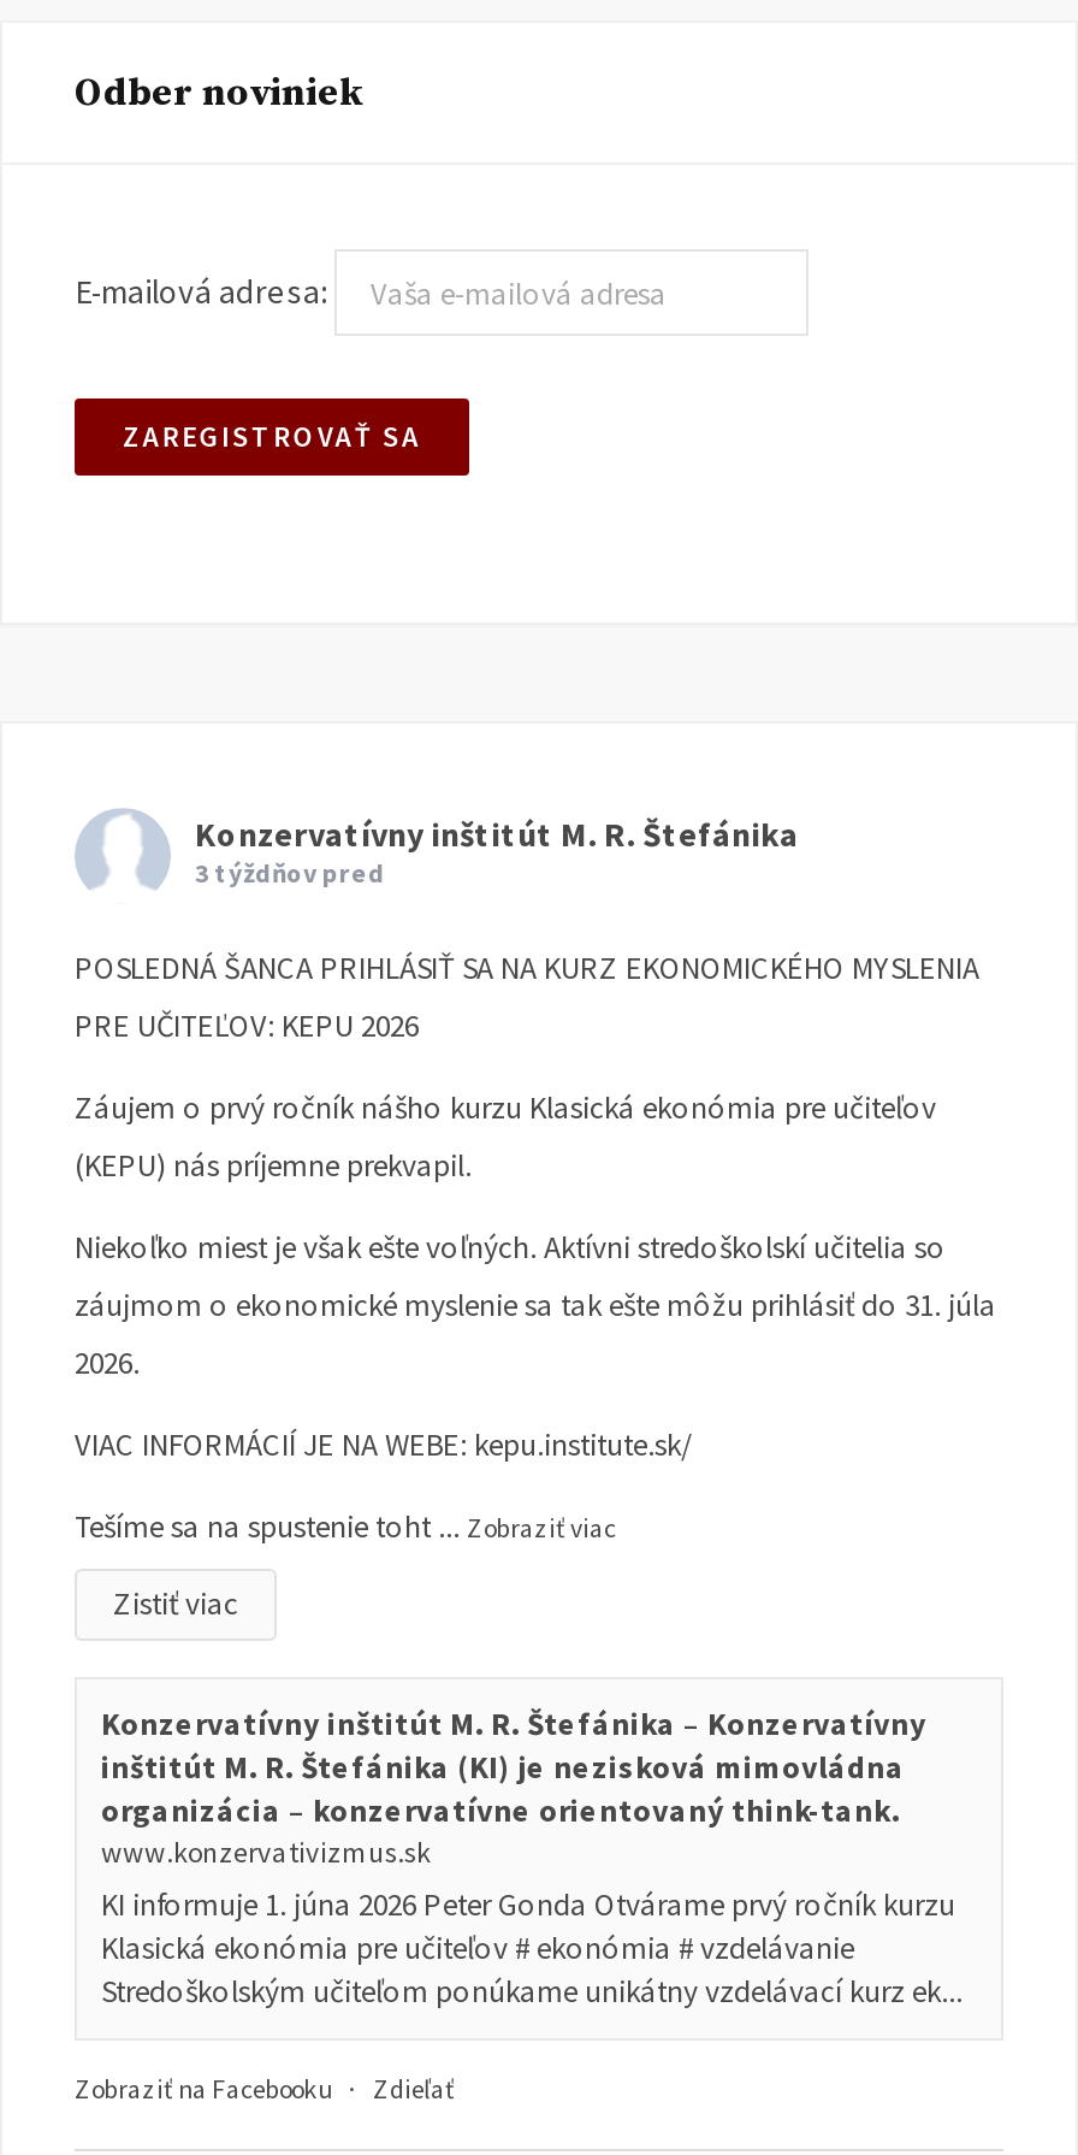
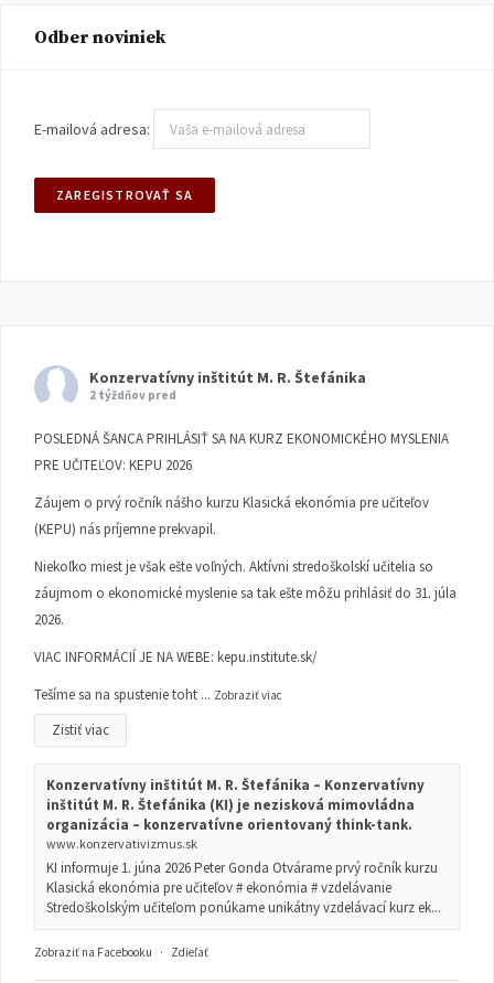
[195,857,385,890] 3 týždňov pred -> [89,388,176,403] 2 týždňov pred

